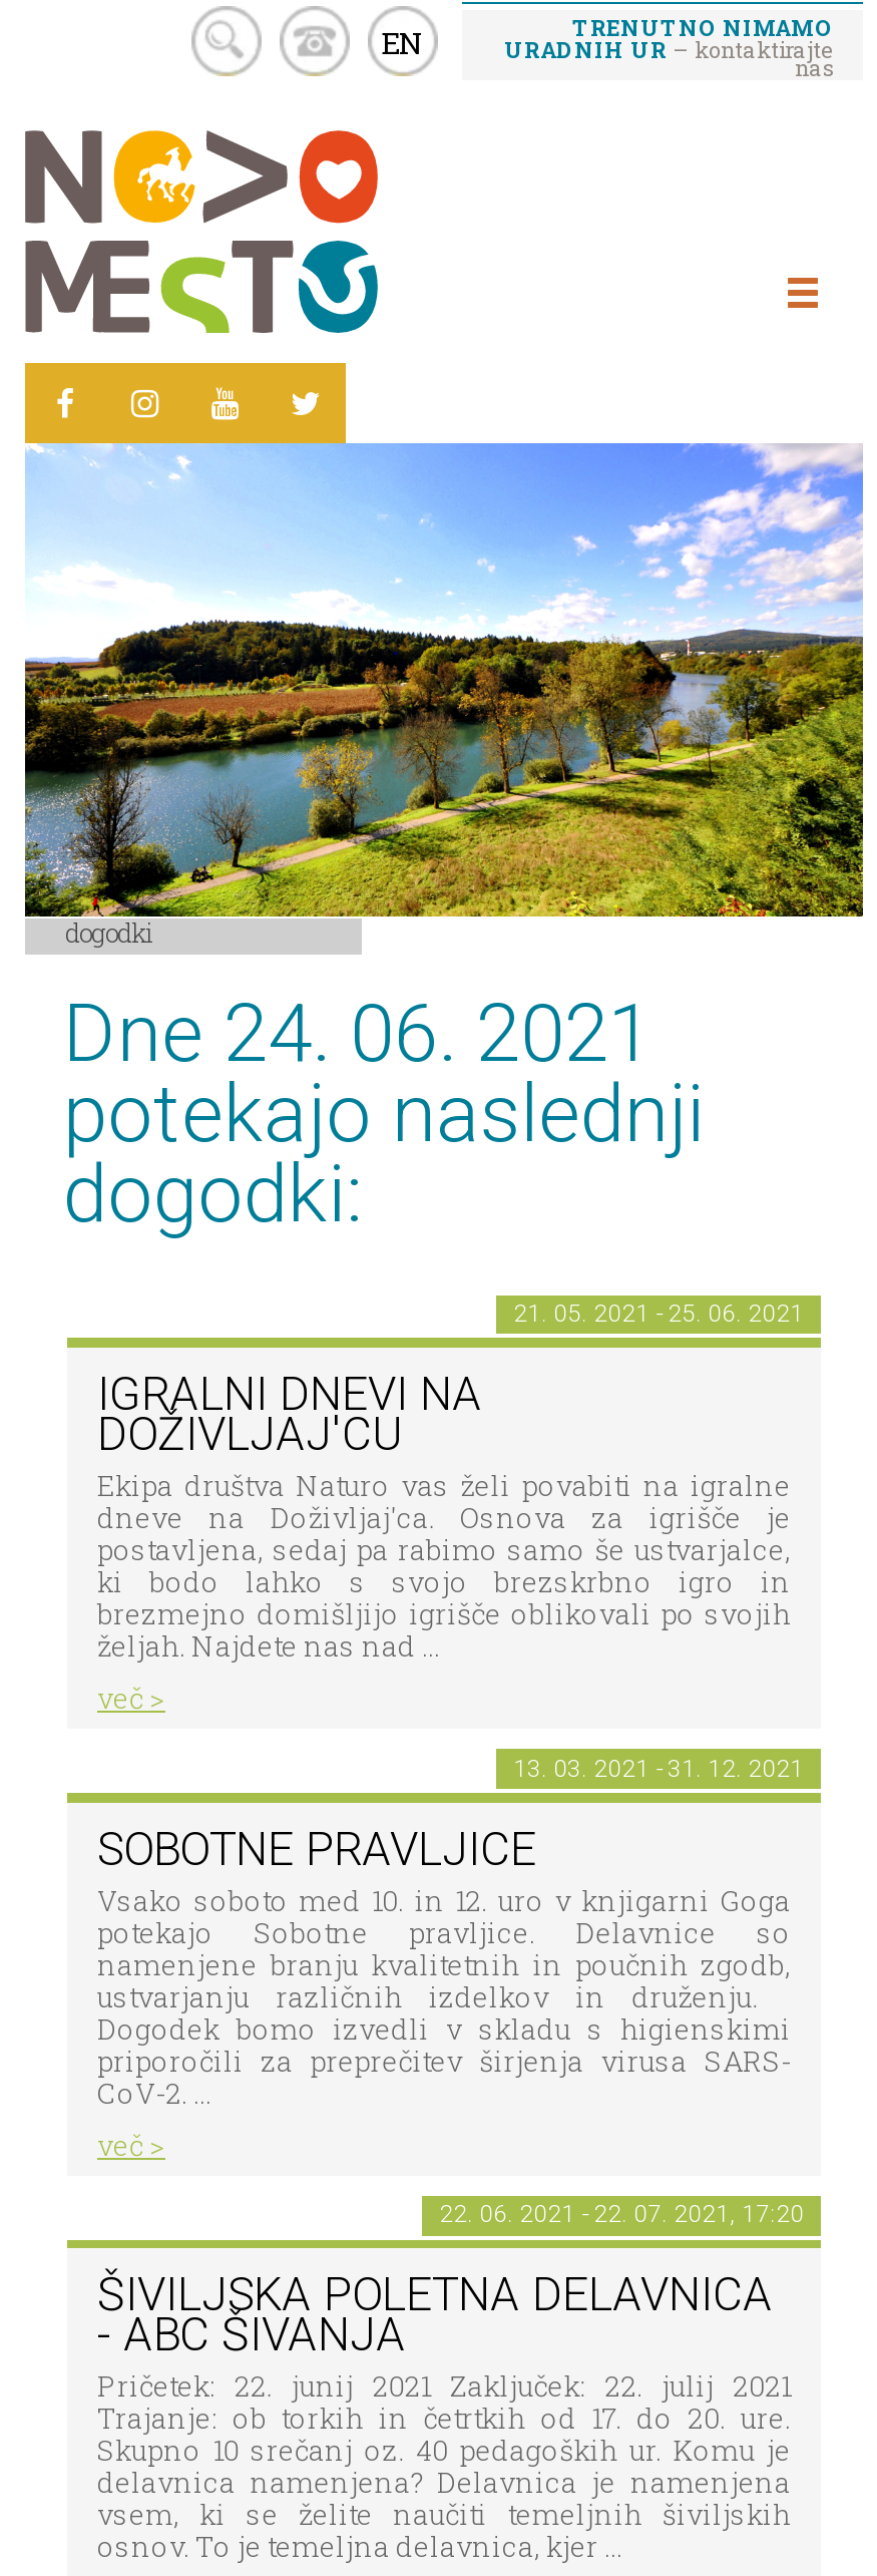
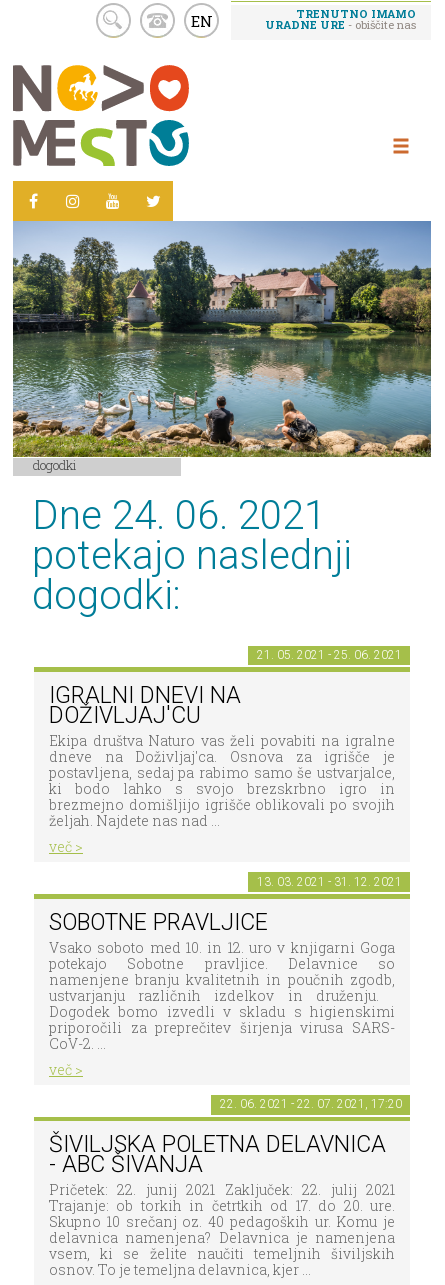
[504,11,833,81] TRENUTNO NIMAMO | URADNIH UR– kontaktirajte | nas -> [265,6,416,32] TRENUTNO IMAMO | URADNE URE - obiščite nas
[23,443,865,918] [image] -> [12,220,432,458] [image]

